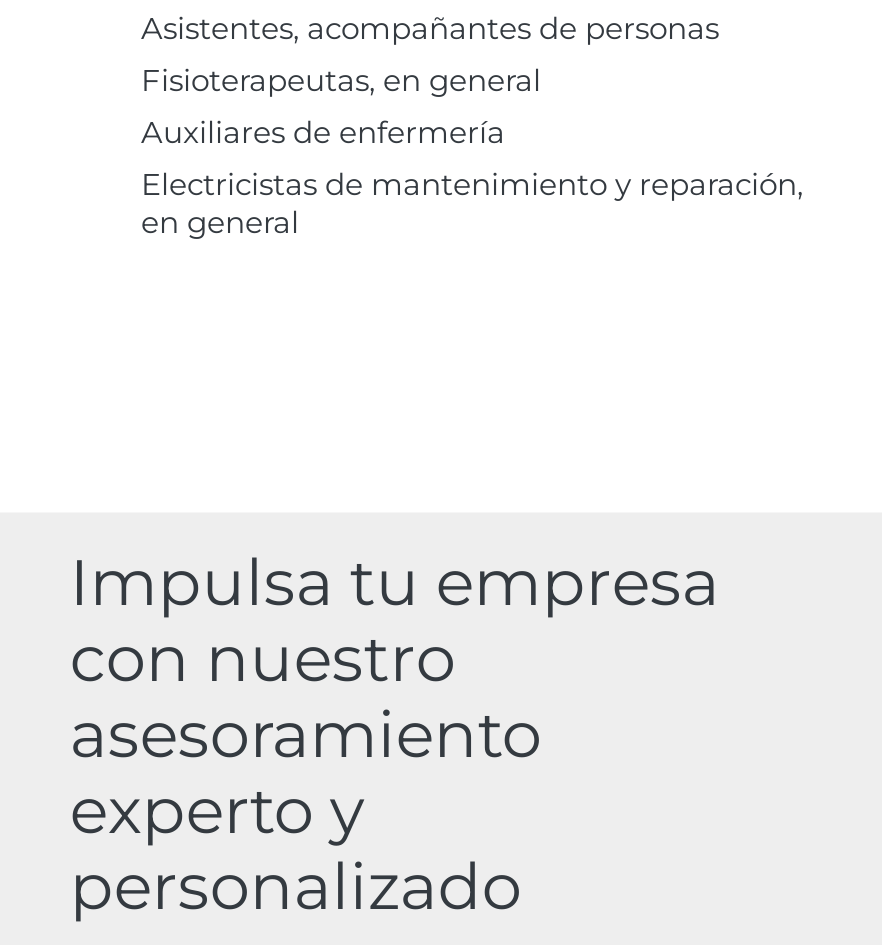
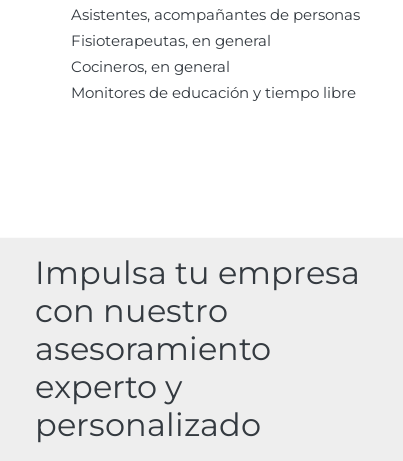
[141,113,803,241] Auxiliares de enfermería | Electricistas de mantenimiento y reparación, | en general -> [71,57,356,102] Cocineros, en general | Monitores de educación y tiempo libre

